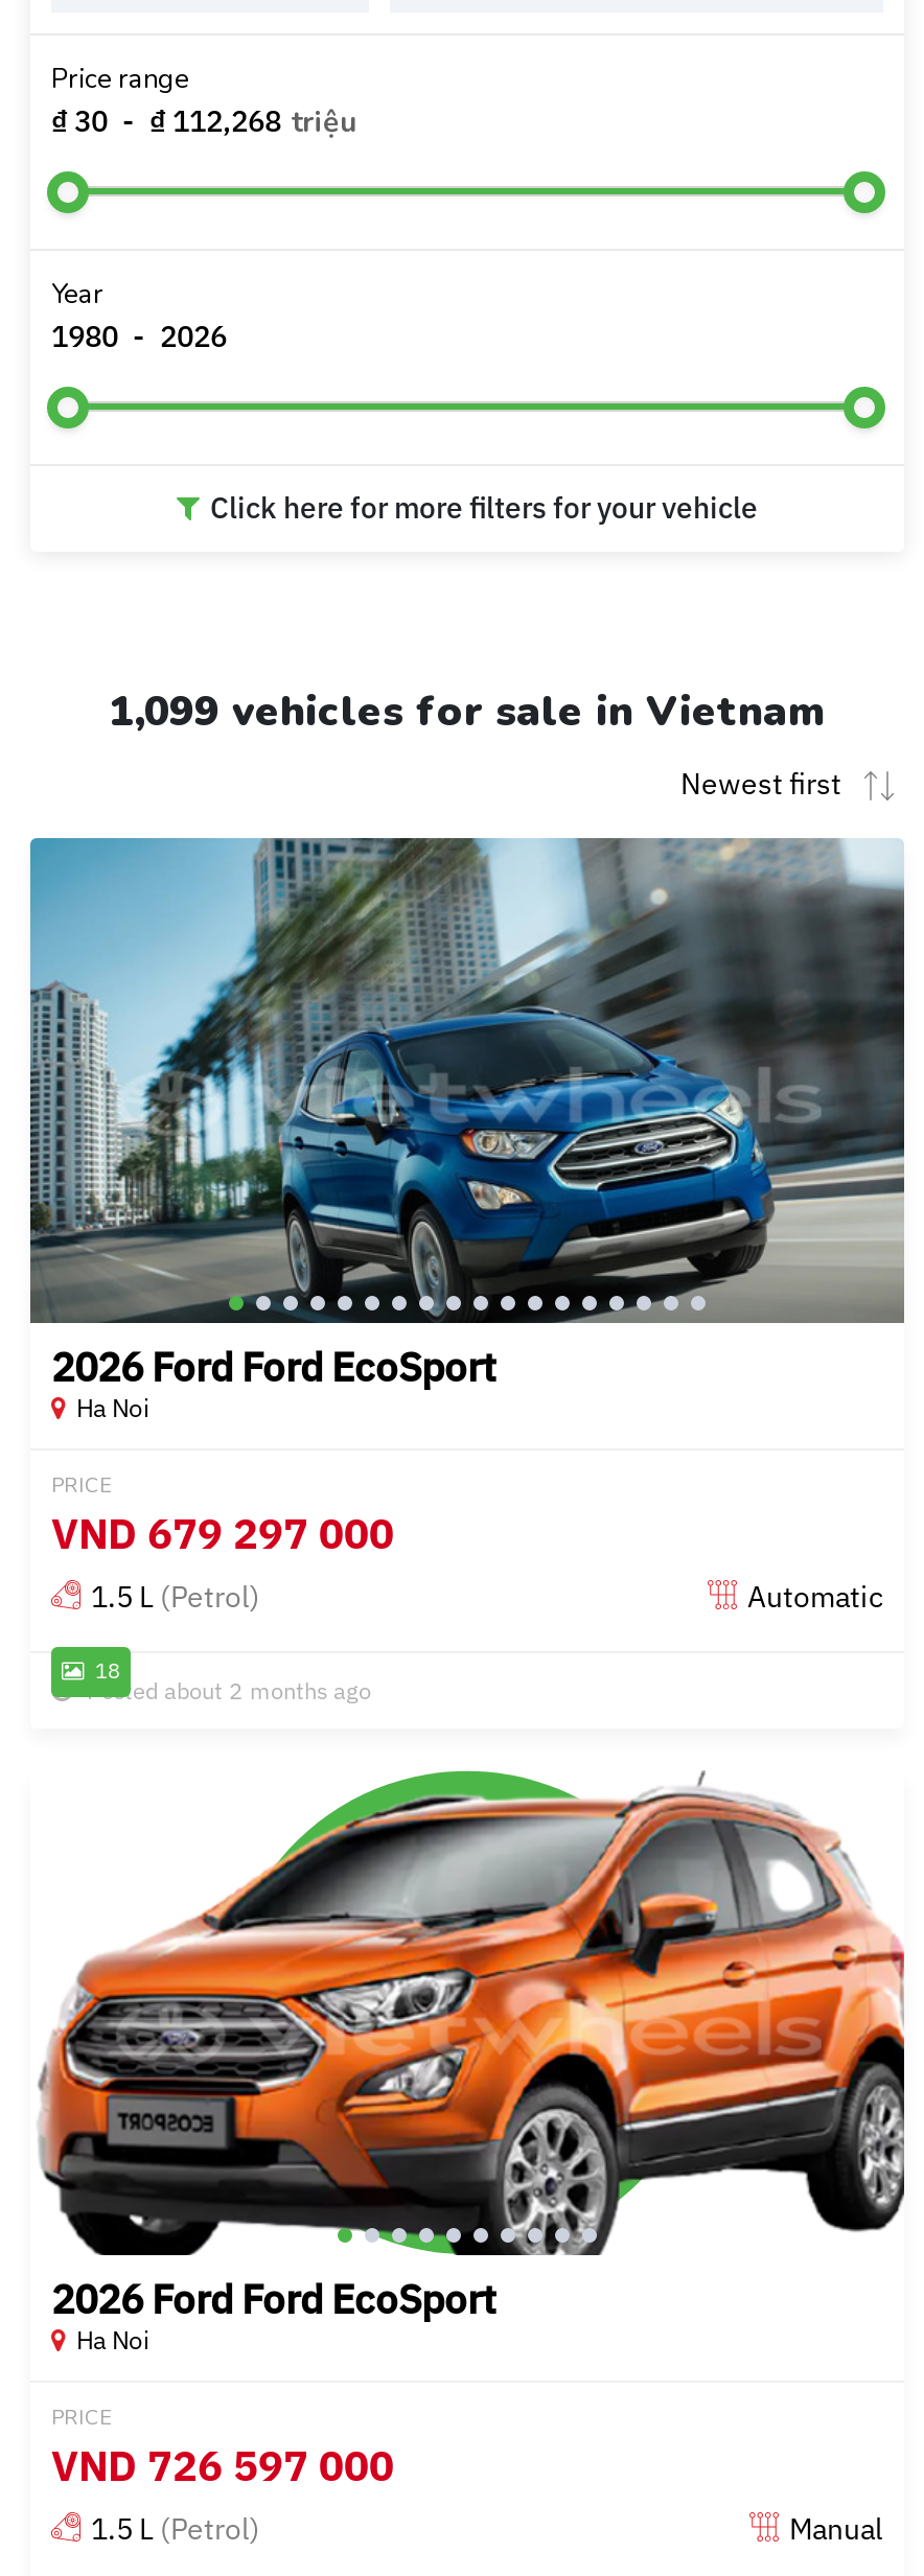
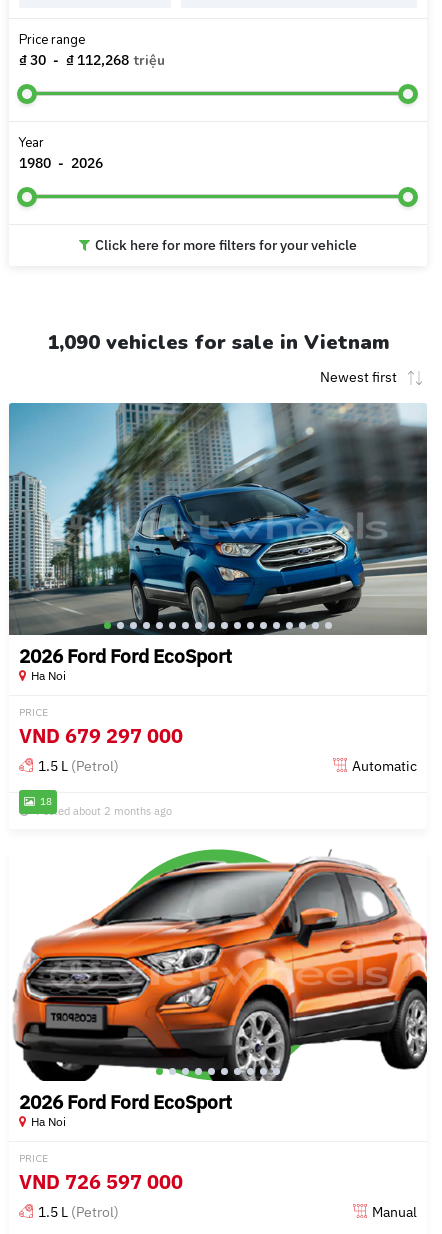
[109,683,826,740] 1,099 vehicles for sale in Vietnam -> [46,329,389,356] 1,090 vehicles for sale in Vietnam

